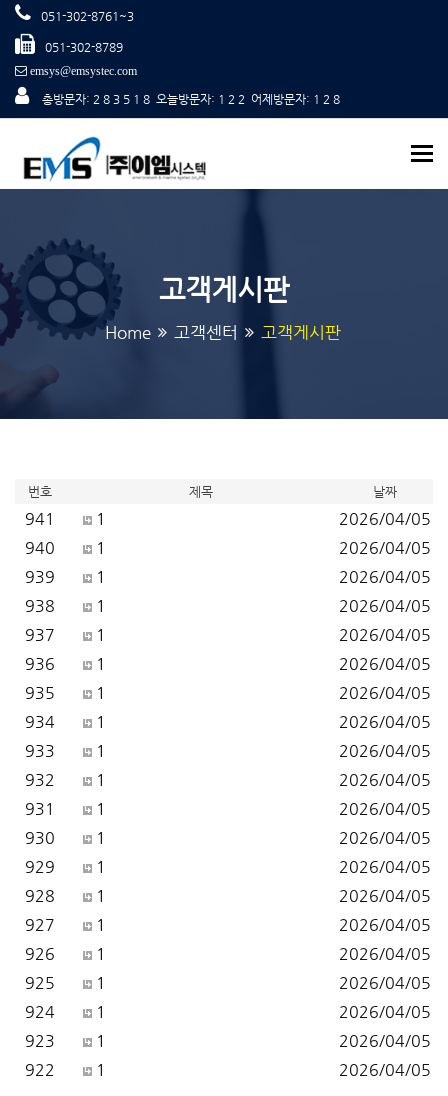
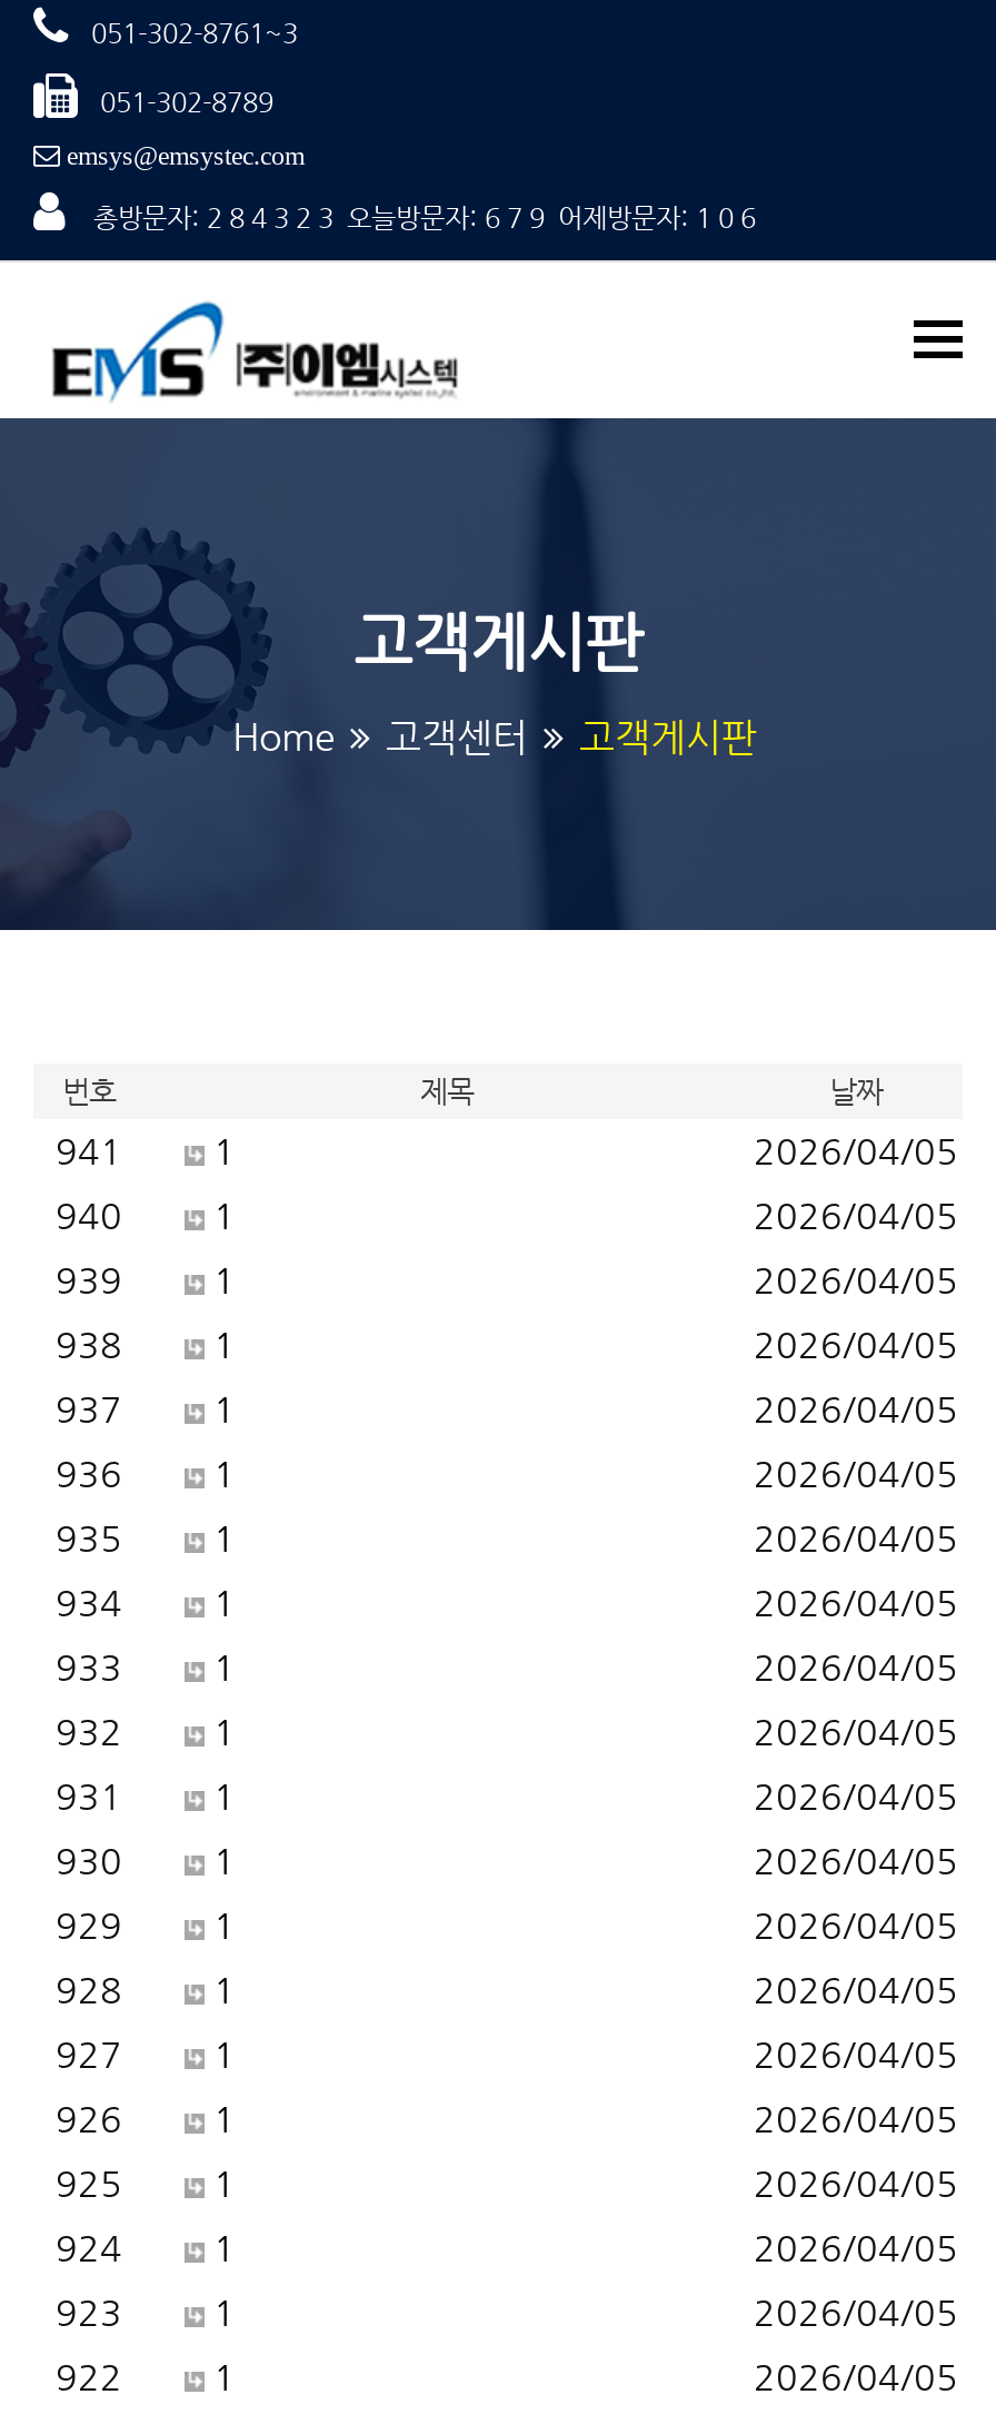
[42,92,343,106] 총방문자: 2 8 3 5 1 8 오늘방문자: 1 2 2 어제방문자: 1 2 8 -> [93,202,763,234] 총방문자: 2 8 4 3 2 3 오늘방문자: 6 7 9 어제방문자: 1 0 6

